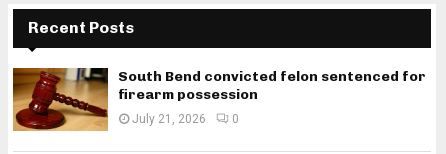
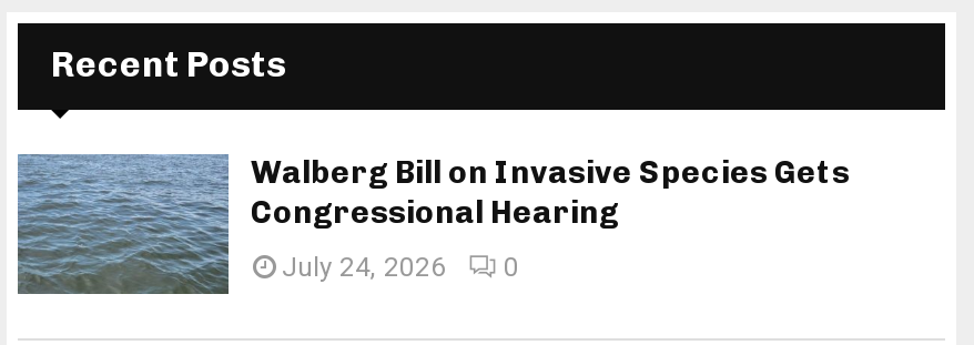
[12,67,426,132] [image] | South Bend convicted felon sentenced for | firearm possession -> [16,152,850,296] [image] | Walberg Bill on Invasive Species Gets | Congressional Hearing
[132,112,239,126] July 21, 2026 0 -> [282,252,519,283] July 24, 2026 0

